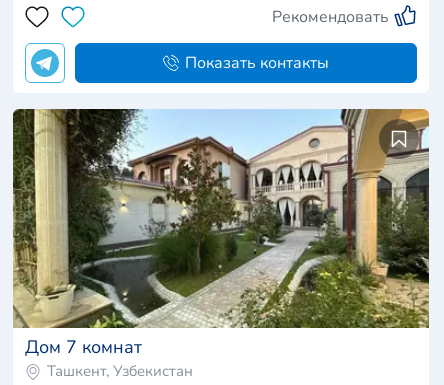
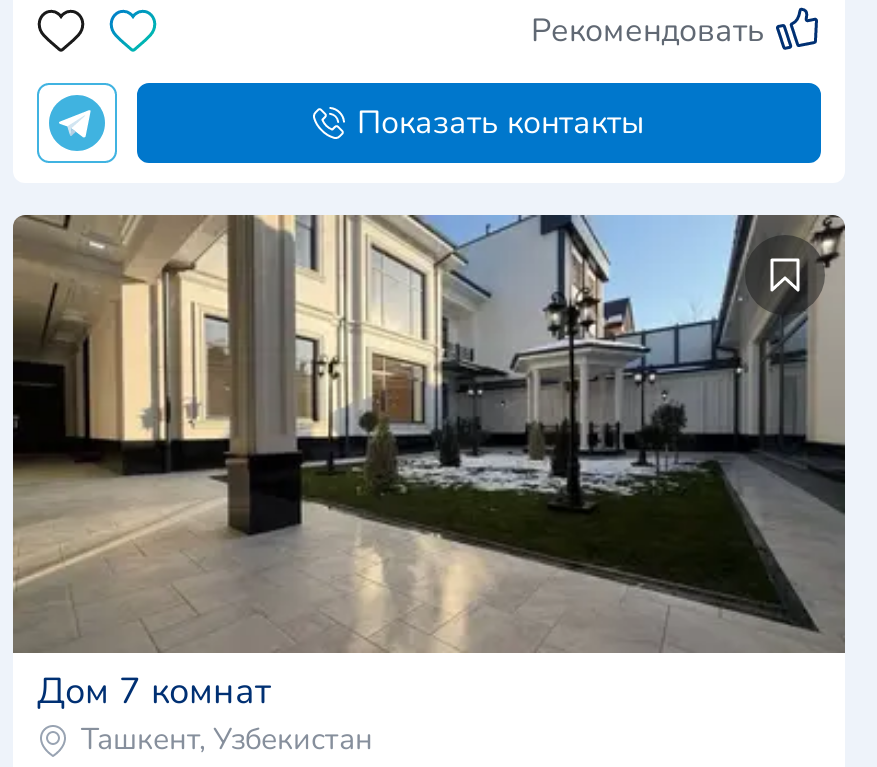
[12,108,430,329] [image] -> [11,213,847,653] [image]

